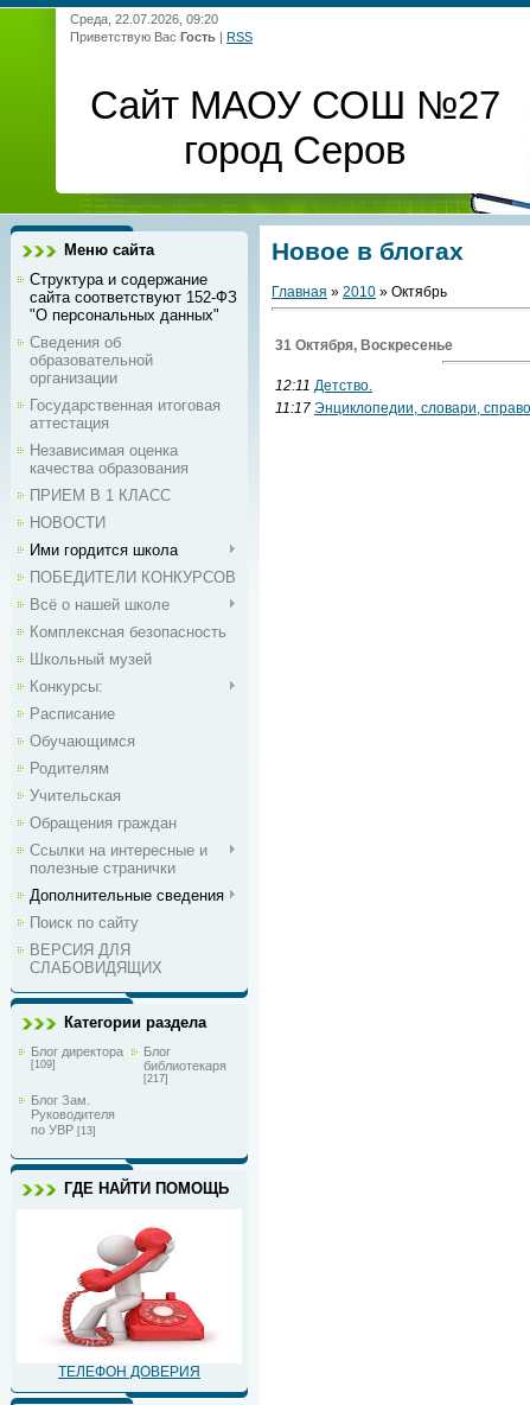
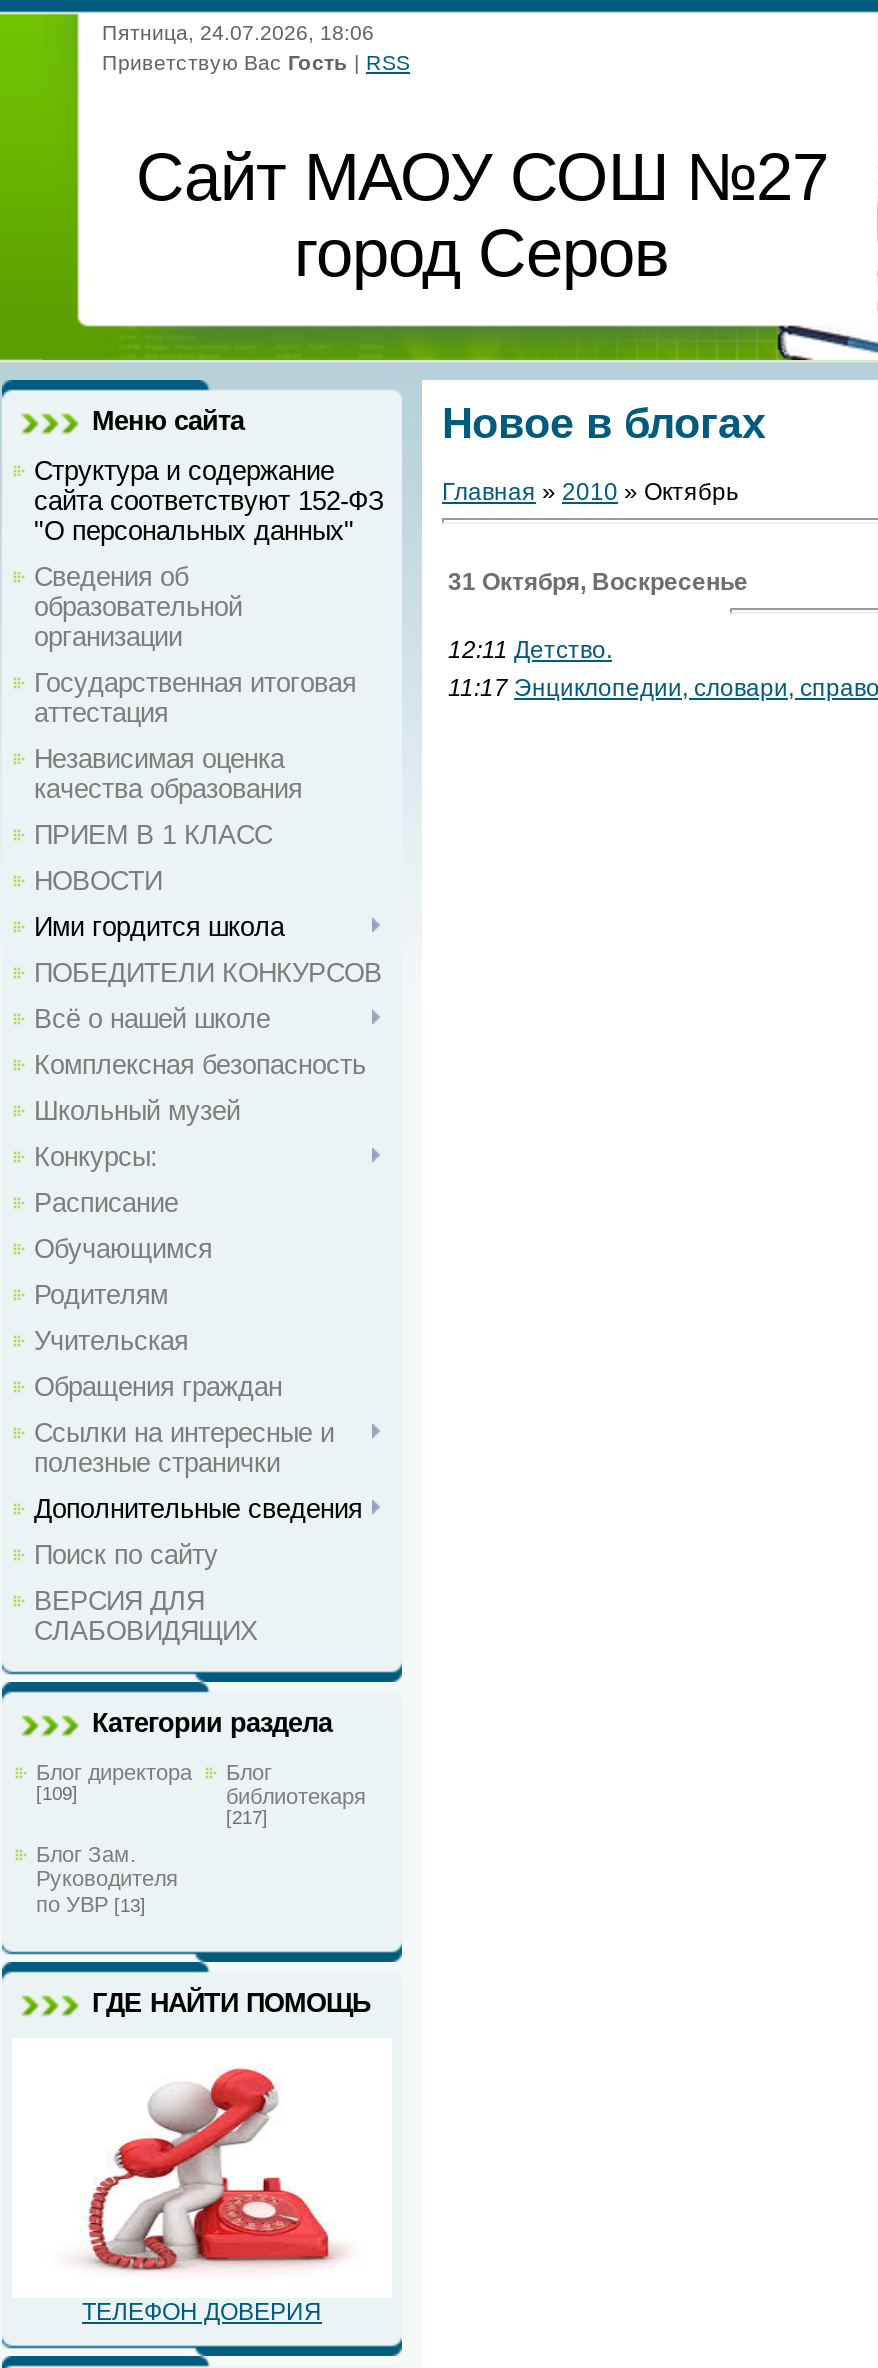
[70,12,218,26] Среда, 22.07.2026, 09:20 -> [102,20,374,44] Пятница, 24.07.2026, 18:06

